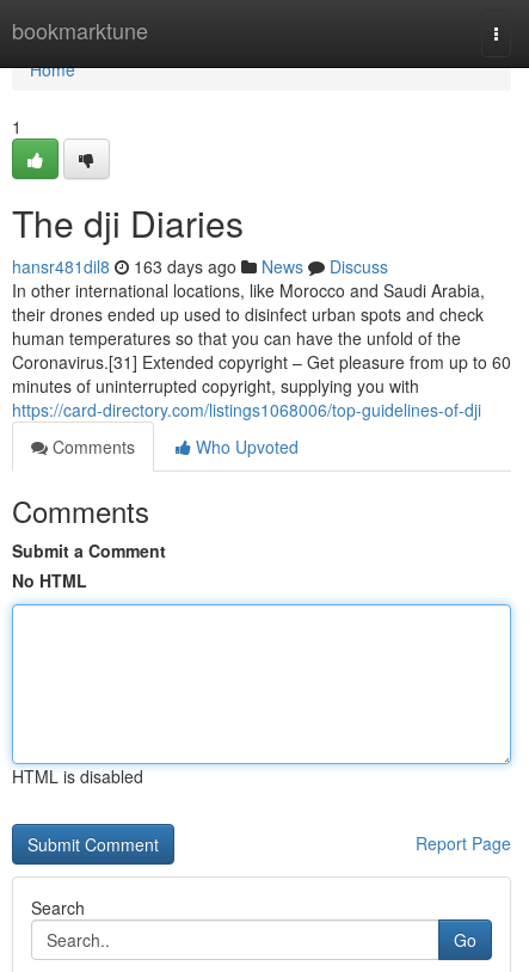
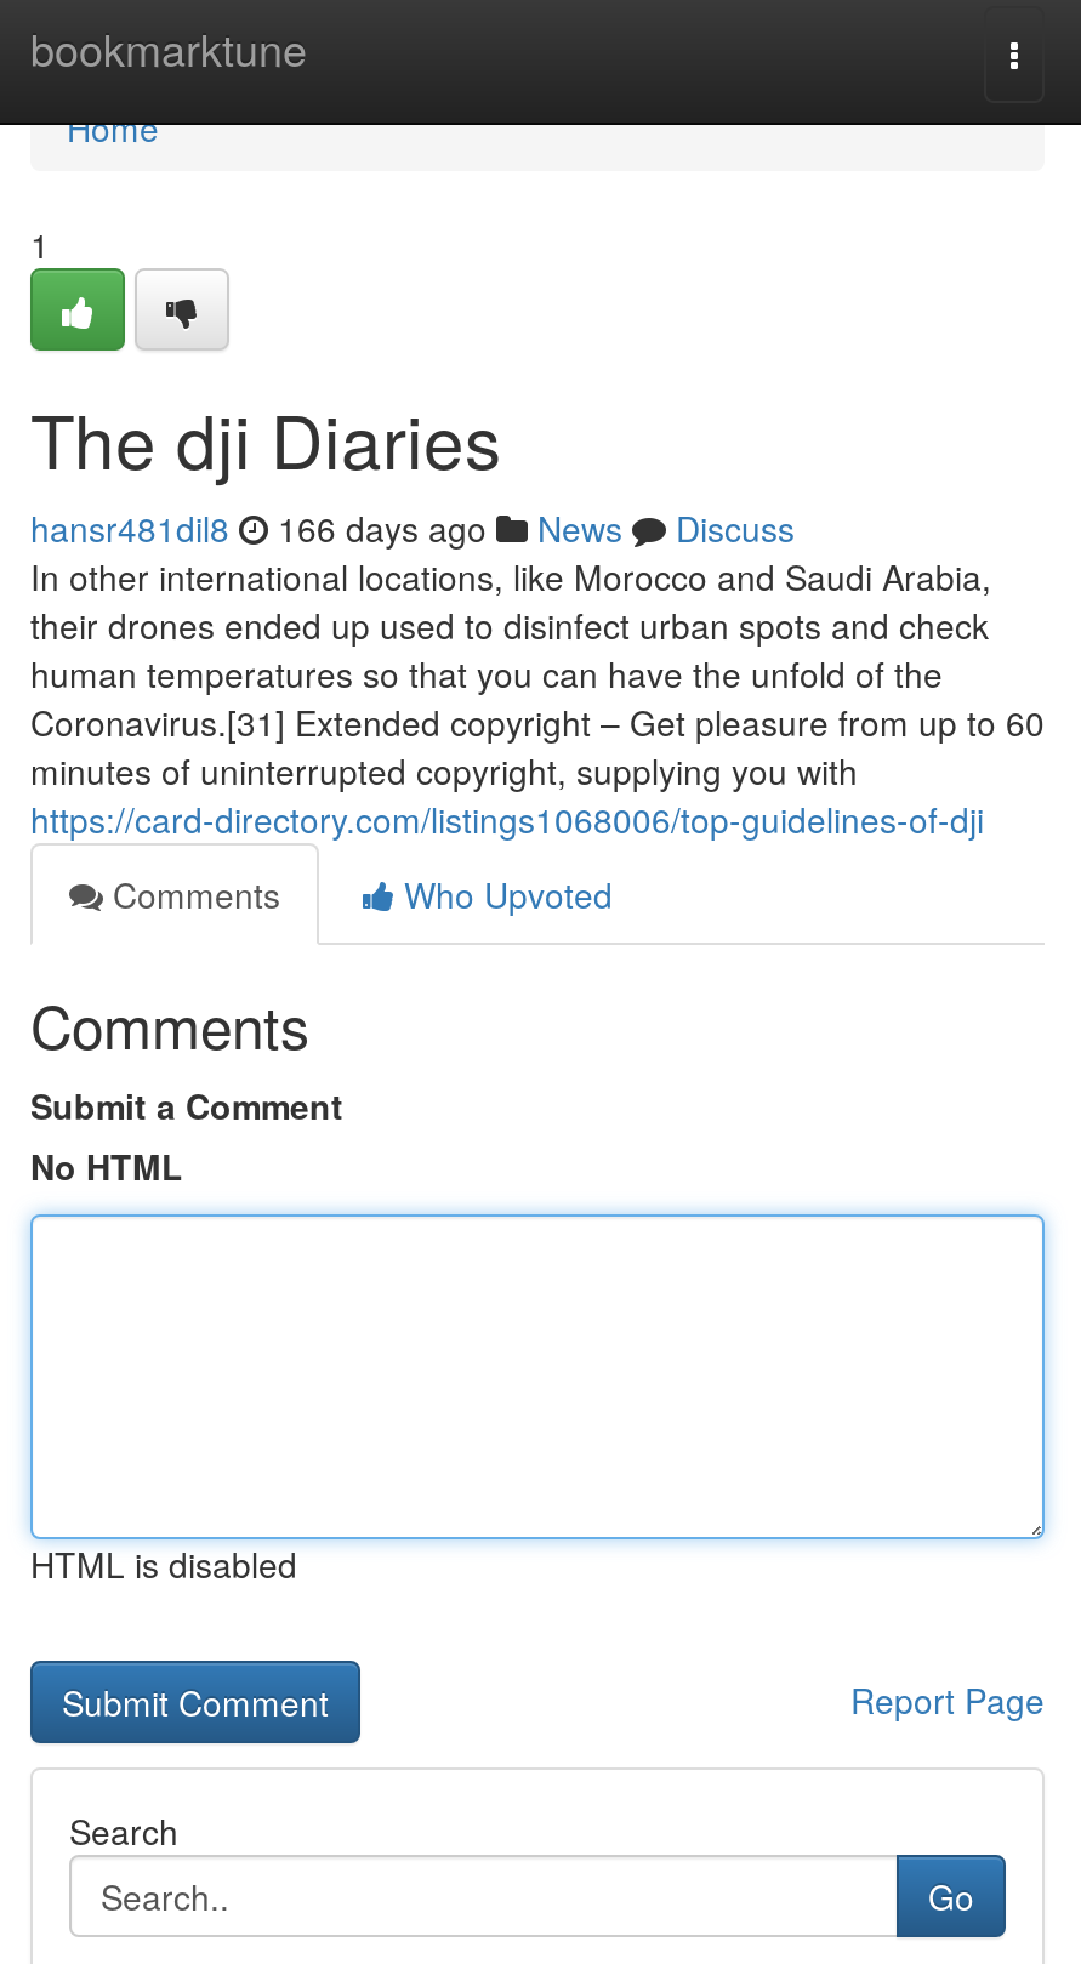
[12,254,388,278] hansr481dil8 163 days ago News Discuss -> [30,503,795,552] hansr481dil8 166 days ago News Discuss

